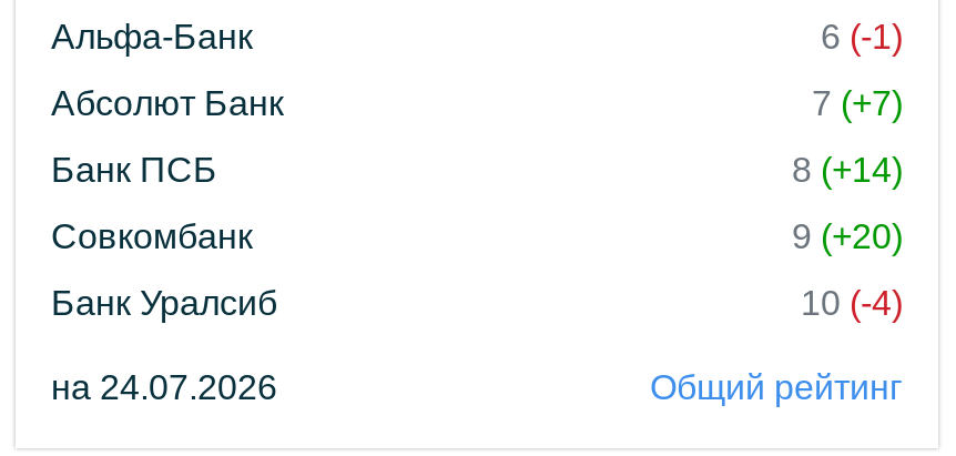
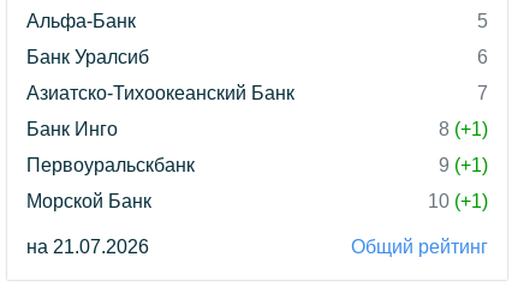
[51,18,903,255] 6 (-1) | Абсолют Банк | 7 (+7) | Банк ПСБ | 8 (+14) | Совкомбанк | 9 (+20) -> [477,11,488,31] 5
[51,284,903,406] 10 (-4) | на 24.07.2026 -> [26,47,488,257] 6 | Азиатско-Тихоокеанский Банк | 7 | Банк Инго | 8 (+1) | Первоуральскбанк | 9 (+1) | Морской Банк | 10 (+1) | на 21.07.2026
moved [51,284,277,322] -> [26,47,149,67]: Банк Уралсиб

